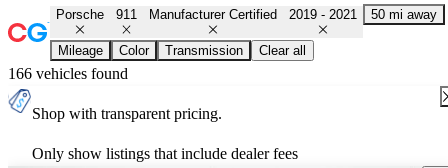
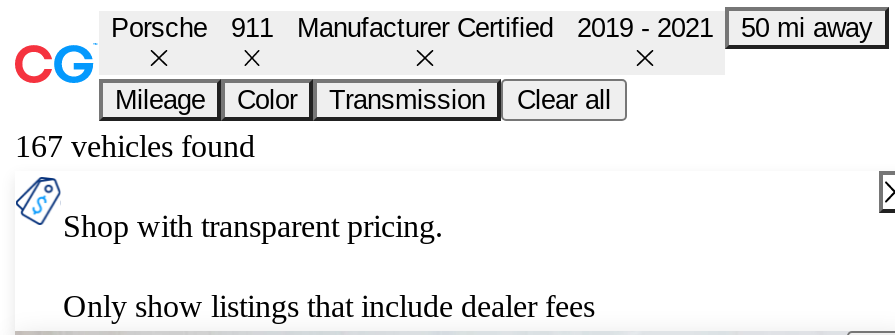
[8,65,128,82] 166 vehicles found -> [15,130,255,164] 167 vehicles found

